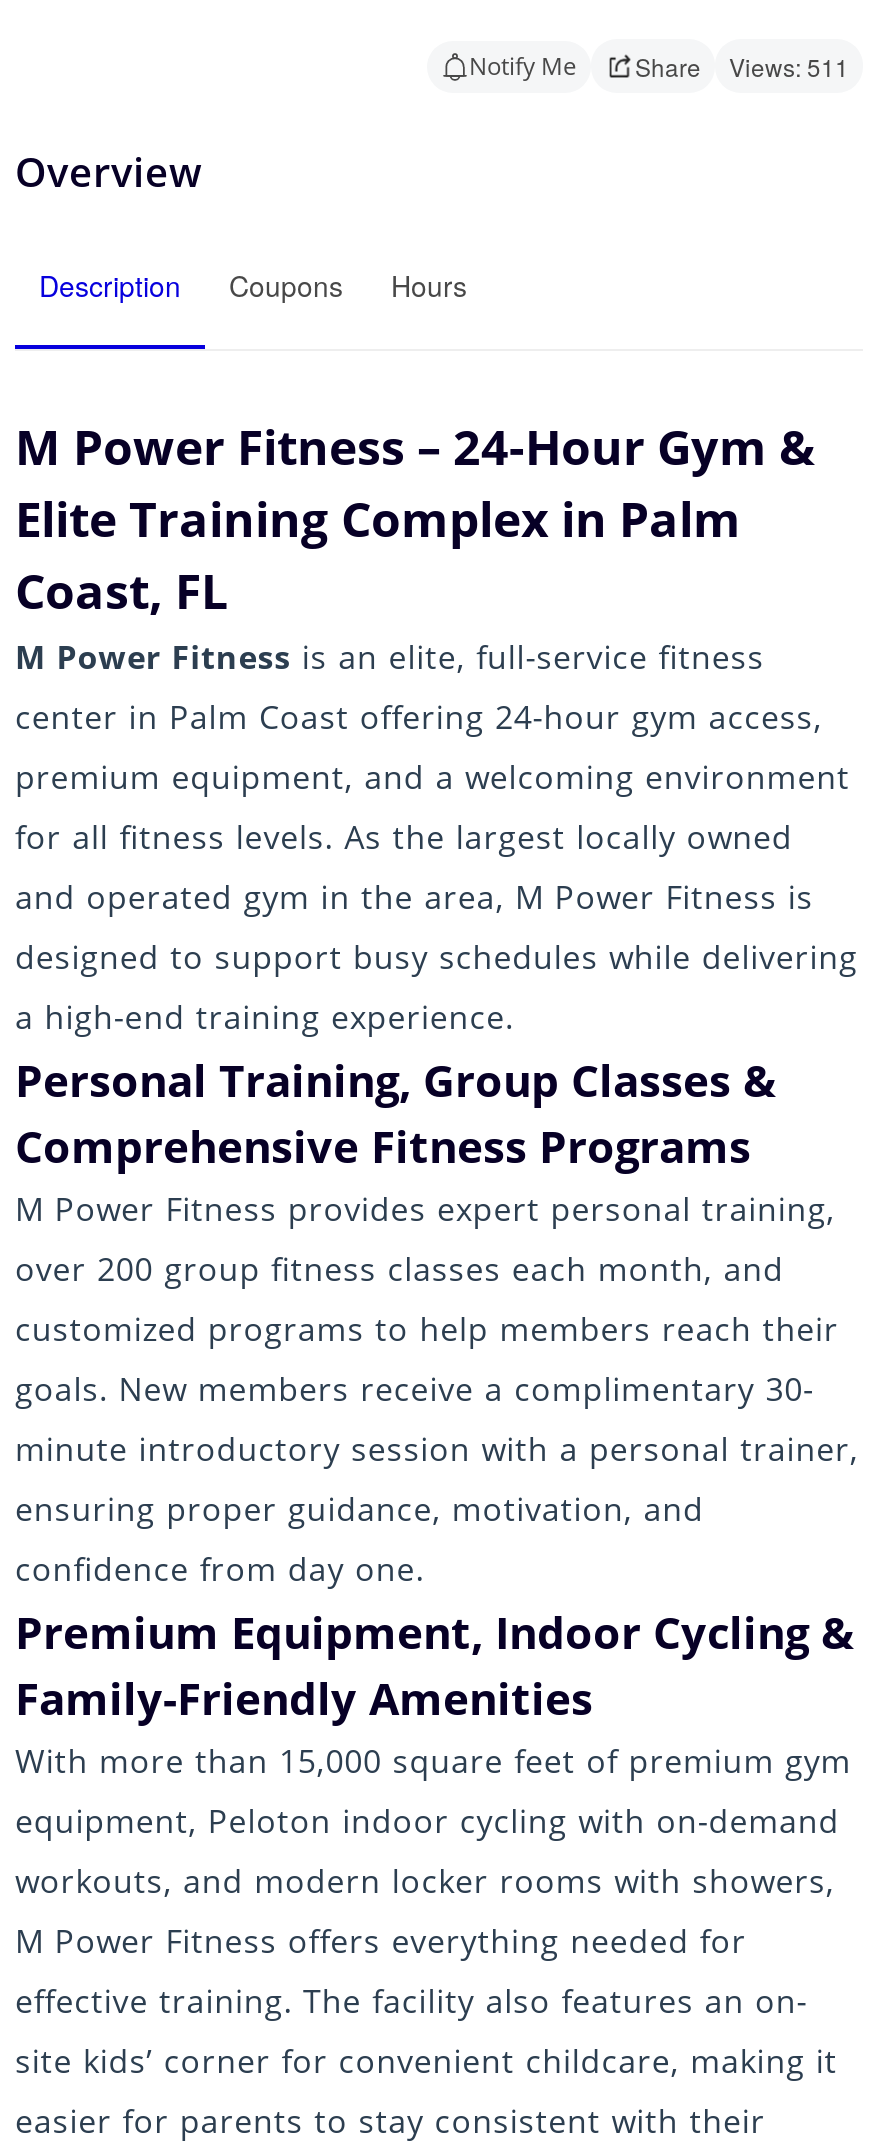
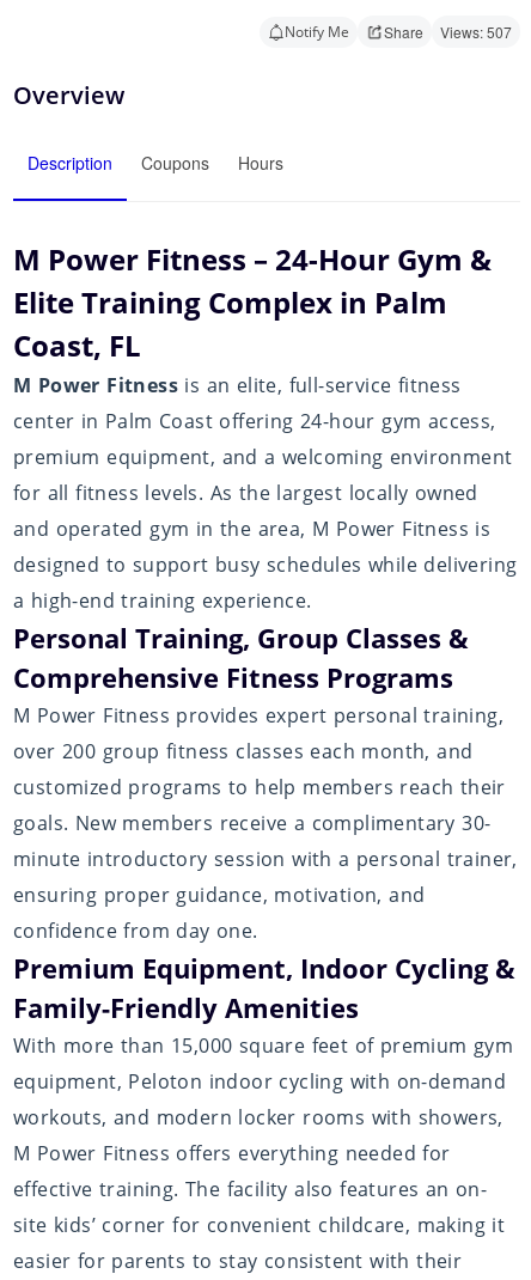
[469,48,849,83] Notify Me Share Views: 511 -> [285,21,512,42] Notify Me Share Views: 507

